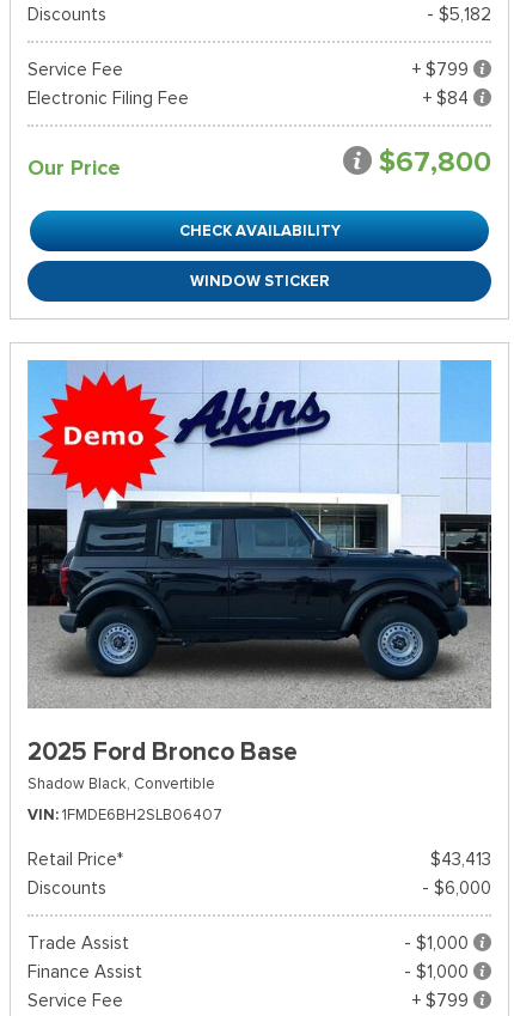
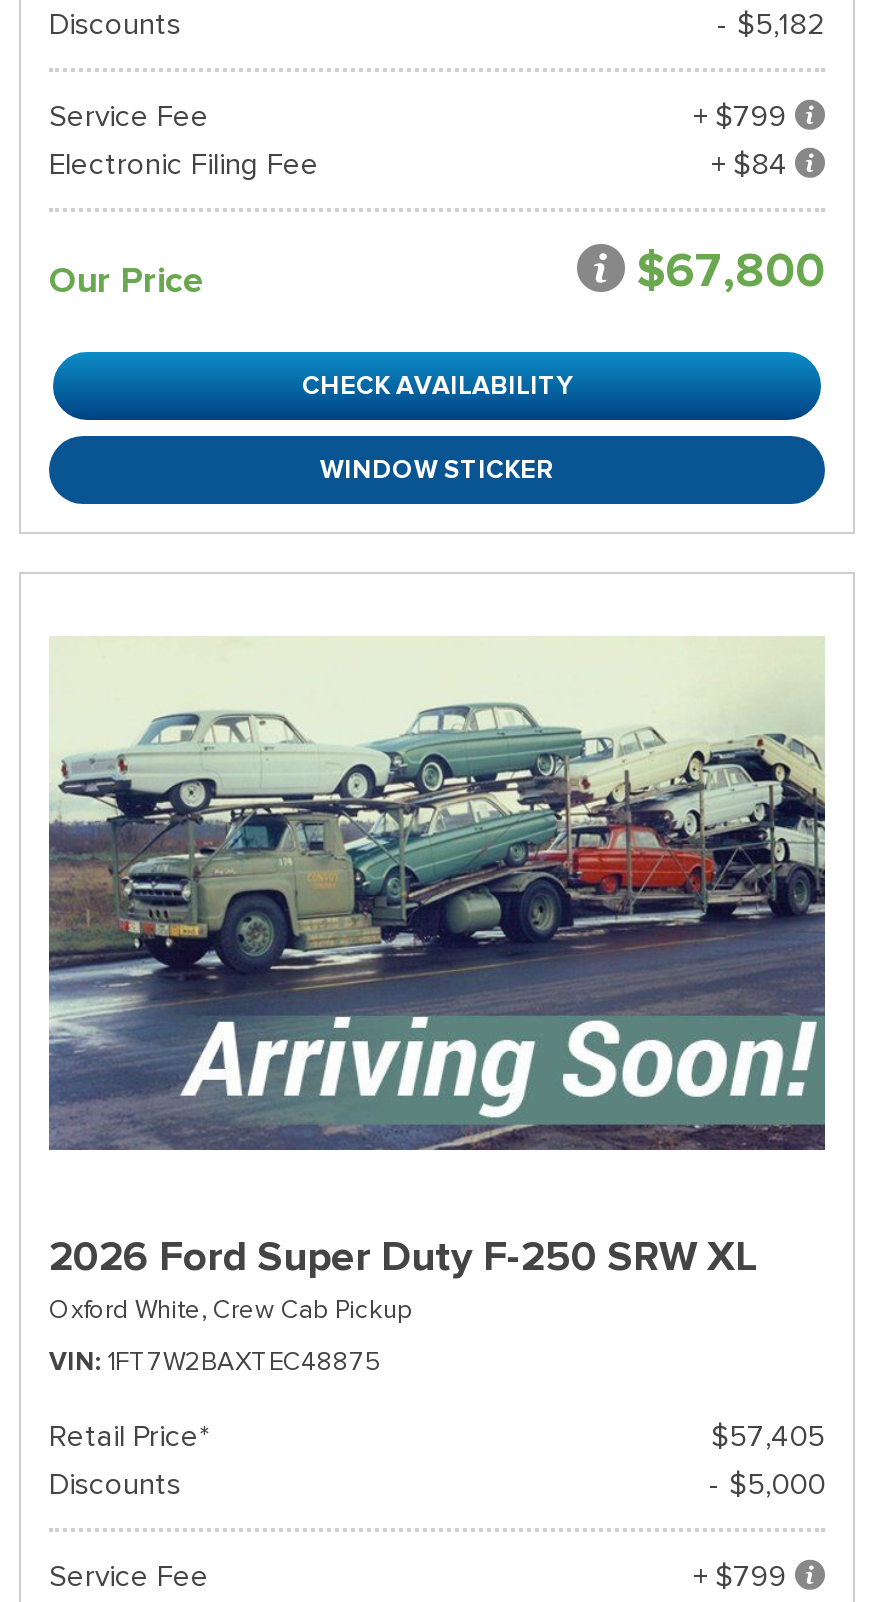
[26,359,492,793] [image] | 2025 Ford Bronco Base | Shadow Black, Convertible -> [47,602,827,1326] [image] | 2026 Ford Super Duty F-250 SRW XL | Oxford White, Crew Cab Pickup
[27,804,222,825] VIN 1FMDE6BH2SLB06407 -> [49,1344,381,1378] VIN 1FT7W2BAXTEC48875
[430,848,491,870] $43,413 -> [711,1418,825,1454] $57,405
[27,877,491,982] - $6,000 | Trade Assist | - $1,000 | Finance Assist | - $1,000 -> [709,1466,825,1502] - $5,000

